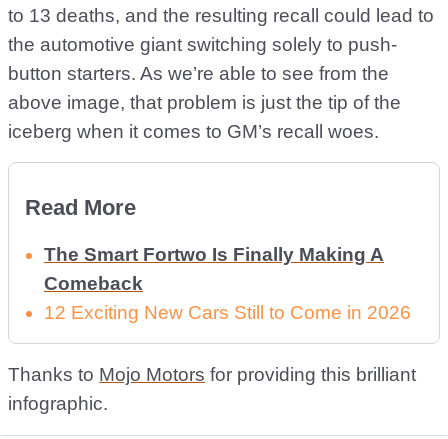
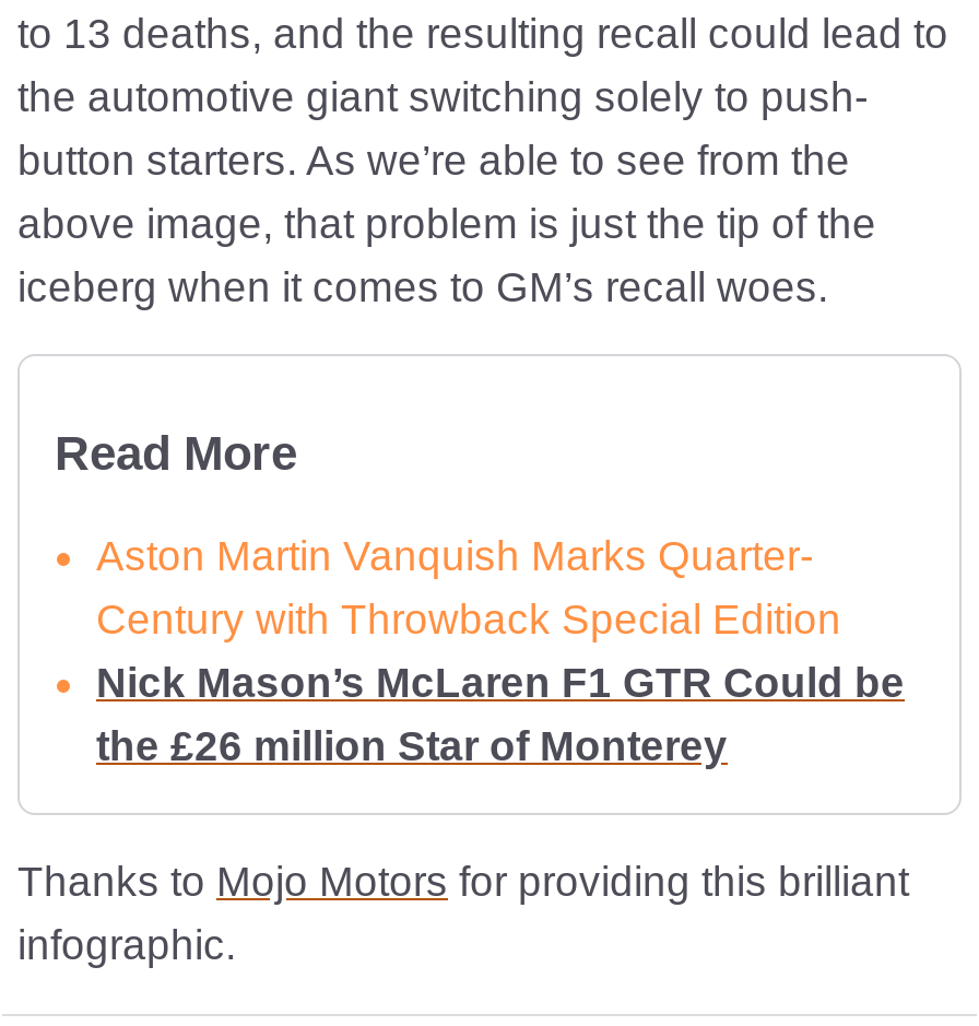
[44,244,411,323] The Smart Fortwo Is Finally Making A | Comeback | 12 Exciting New Cars Still to Come in 2026 -> [96,534,905,770] Aston Martin Vanquish Marks Quarter- | Century with Throwback Special Edition | Nick Mason’s McLaren F1 GTR Could be | the £26 million Star of Monterey

